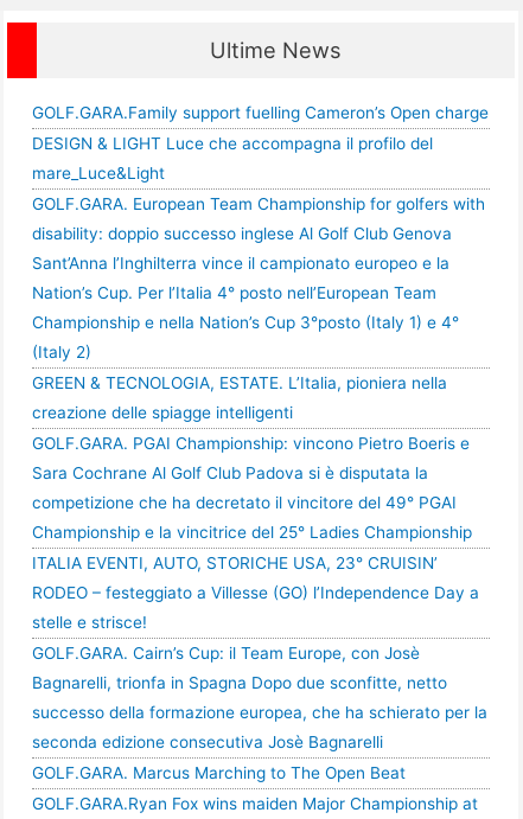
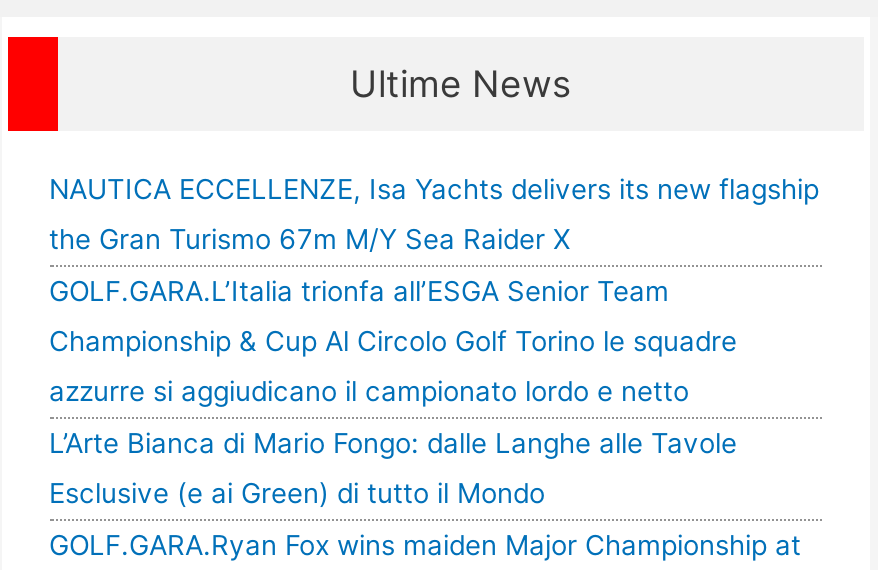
[31,103,488,782] GOLF.GARA.Family support fuelling Cameron’s Open charge | DESIGN & LIGHT Luce che accompagna il profilo del | mare_Luce&Light | GOLF.GARA. European Team Championship for golfers with | disability: doppio successo inglese Al Golf Club Genova | Sant’Anna l’Inghilterra vince il campionato europeo e la | Nation’s Cup. Per l’Italia 4° posto nell’European Team | Championship e nella Nation’s Cup 3°posto (Italy 1) e 4° | (Italy 2) | GREEN & TECNOLOGIA, ESTATE. L’Italia, pioniera nella | creazione delle spiagge intelligenti | GOLF.GARA. PGAI Championship: vincono Pietro Boeris e | Sara Cochrane Al Golf Club Padova si è disputata la | competizione che ha decretato il vincitore del 49° PGAI | Championship e la vincitrice del 25° Ladies Championship | ITALIA EVENTI, AUTO, STORICHE USA, 23° CRUISIN’ | RODEO – festeggiato a Villesse (GO) l’Independence Day a | stelle e strisce! | GOLF.GARA. Cairn’s Cup: il Team Europe, con Josè | Bagnarelli, trionfa in Spagna Dopo due sconfitte, netto | successo della formazione europea, che ha schierato per la | seconda edizione consecutiva Josè Bagnarelli | GOLF.GARA. Marcus Marching to The Open Beat -> [49,173,819,509] NAUTICA ECCELLENZE, Isa Yachts delivers its new flagship | the Gran Turismo 67m M/Y Sea Raider X | GOLF.GARA.L’Italia trionfa all’ESGA Senior Team | Championship & Cup Al Circolo Golf Torino le squadre | azzurre si aggiudicano il campionato lordo e netto | L’Arte Bianca di Mario Fongo: dalle Langhe alle Tavole | Esclusive (e ai Green) di tutto il Mondo

